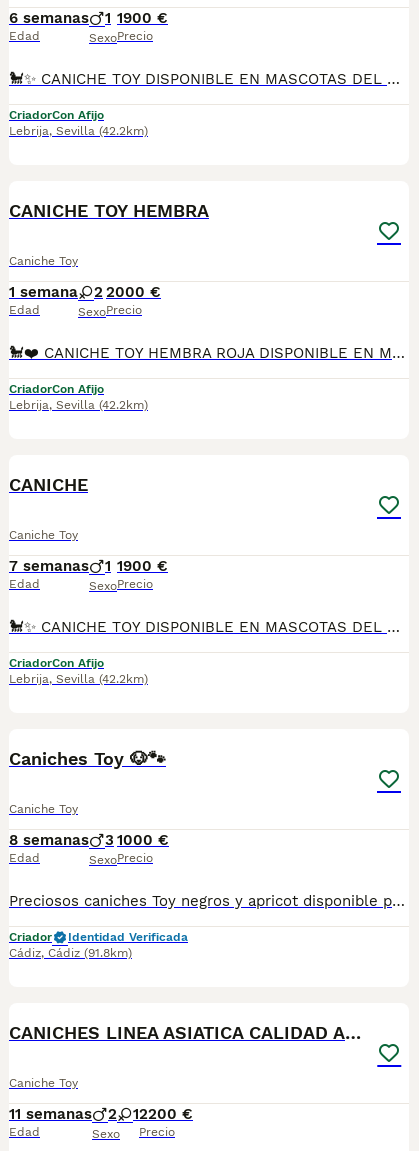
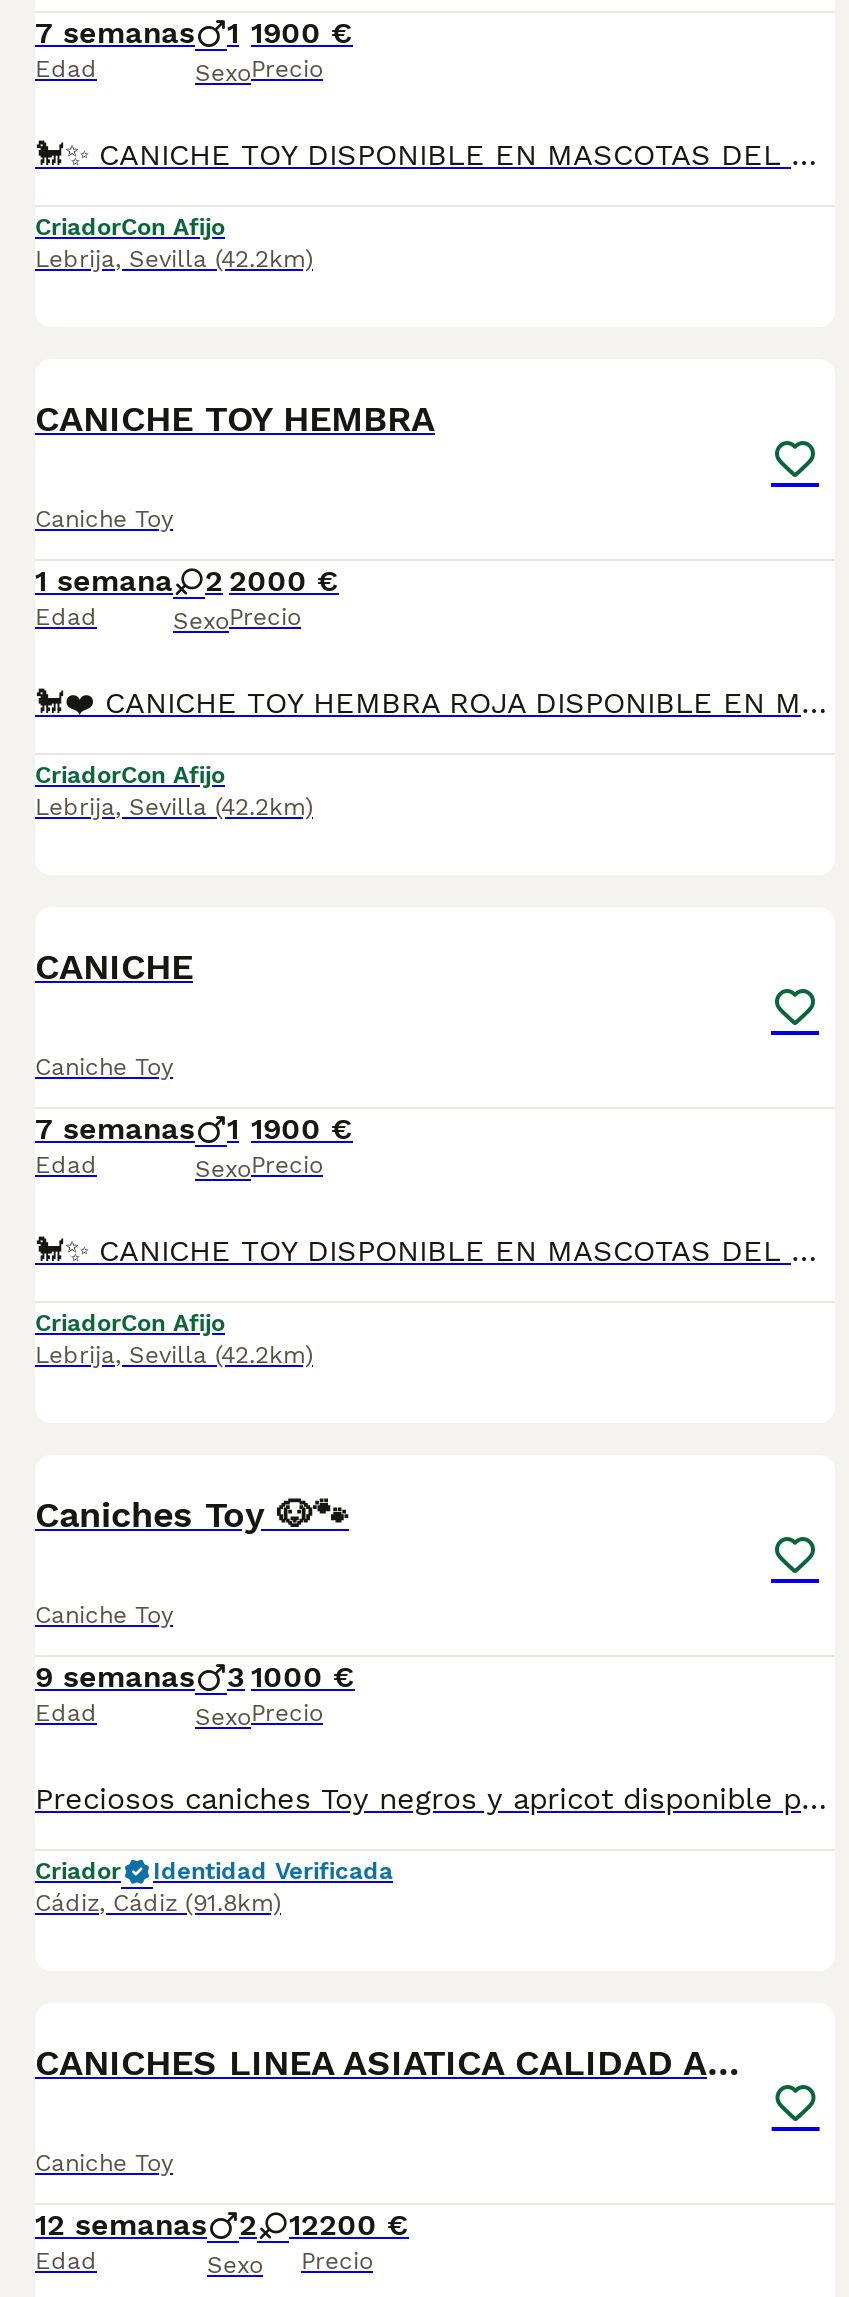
[9,9,168,27] 6 semanas 1 1900 € -> [35,15,353,51] 7 semanas 1 1900 €
[9,831,169,849] 8 semanas 3 1000 € -> [35,1659,355,1695] 9 semanas 3 1000 €
[9,1105,193,1123] 11 semanas 2 1 2200 € -> [35,2207,409,2243] 12 semanas 2 1 2200 €

